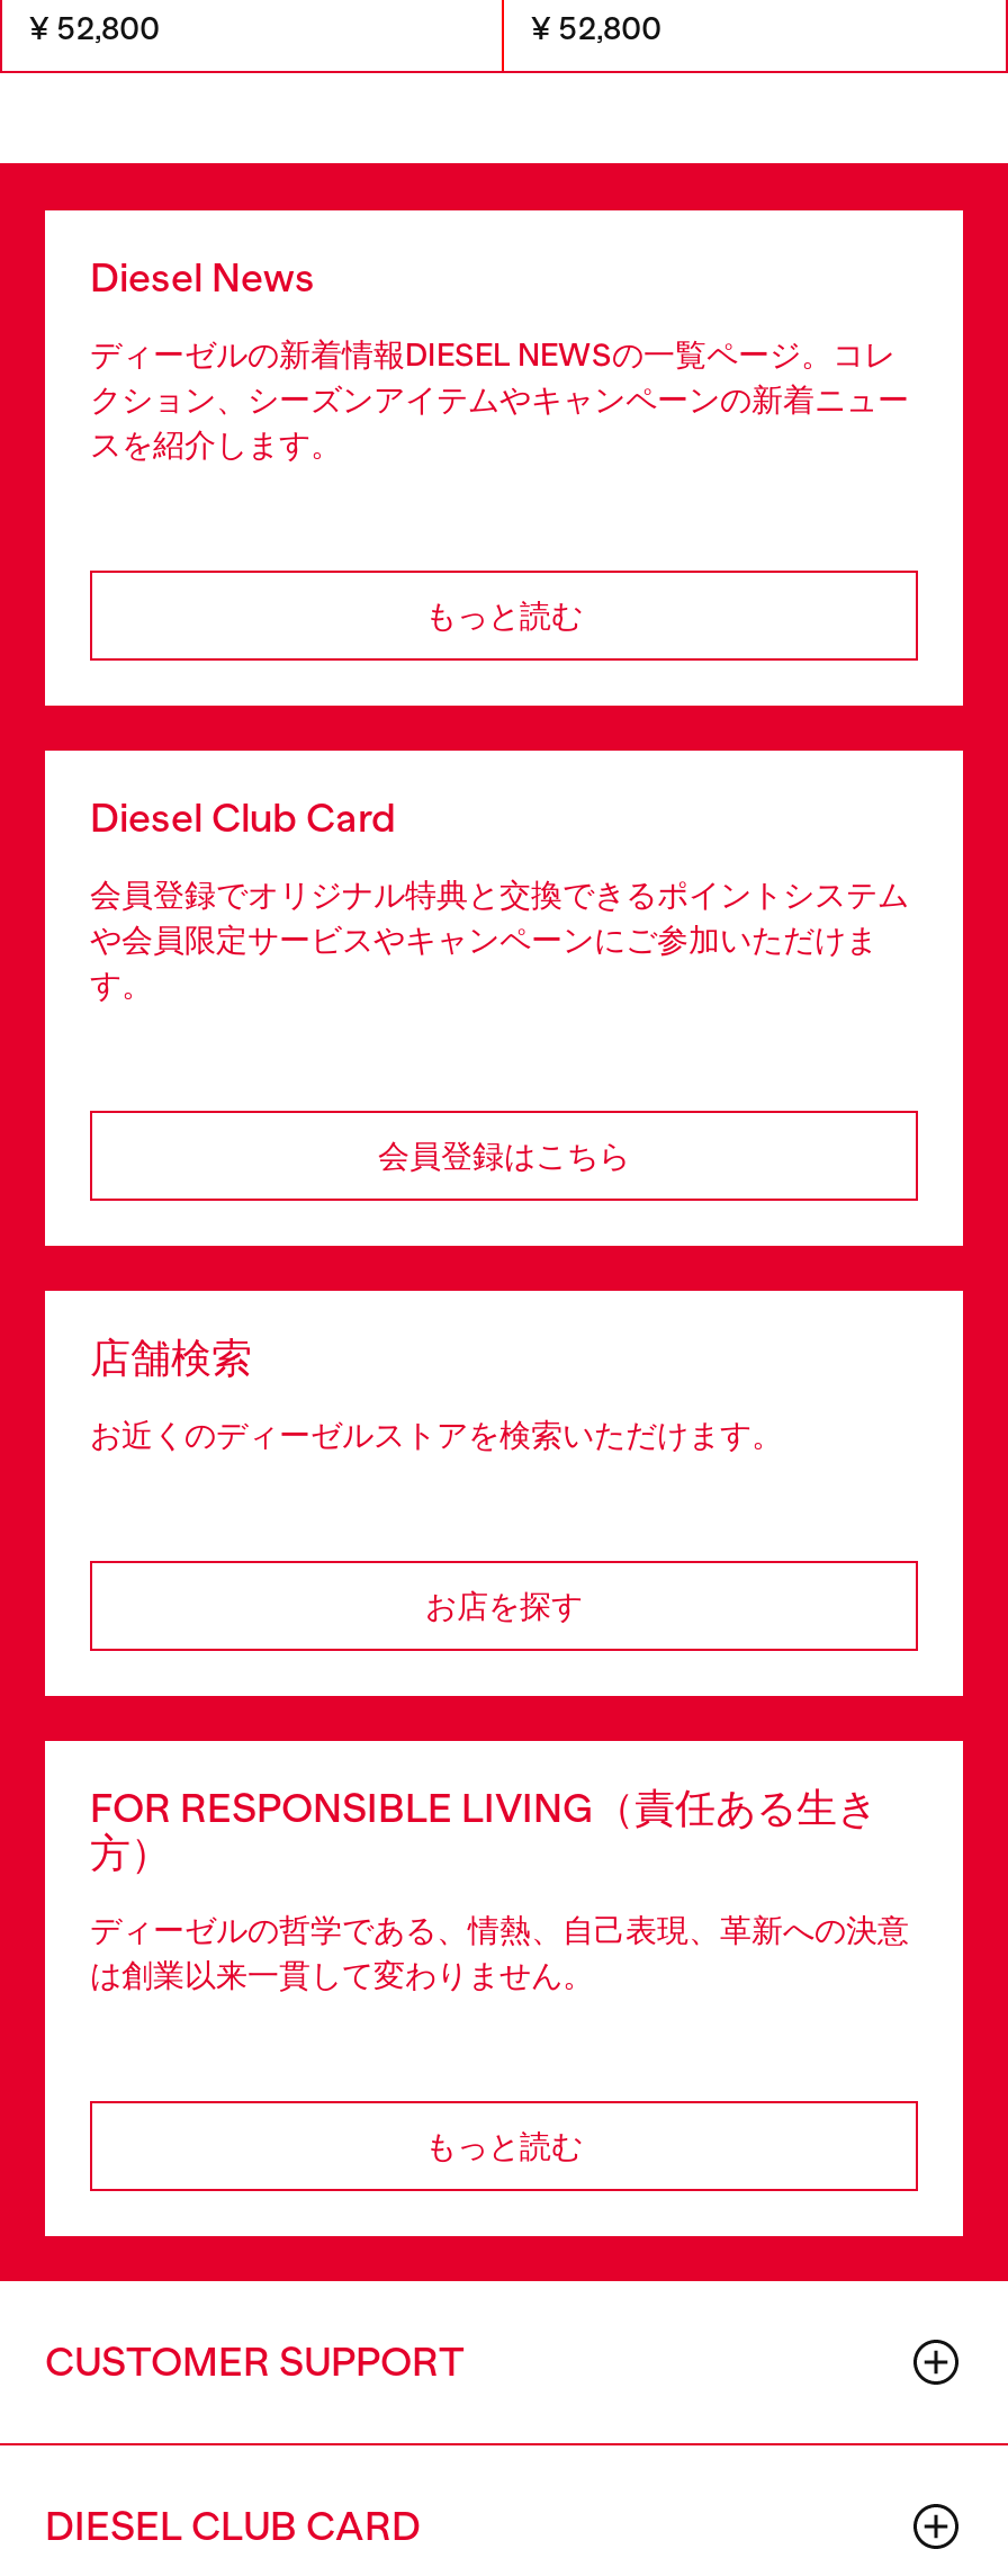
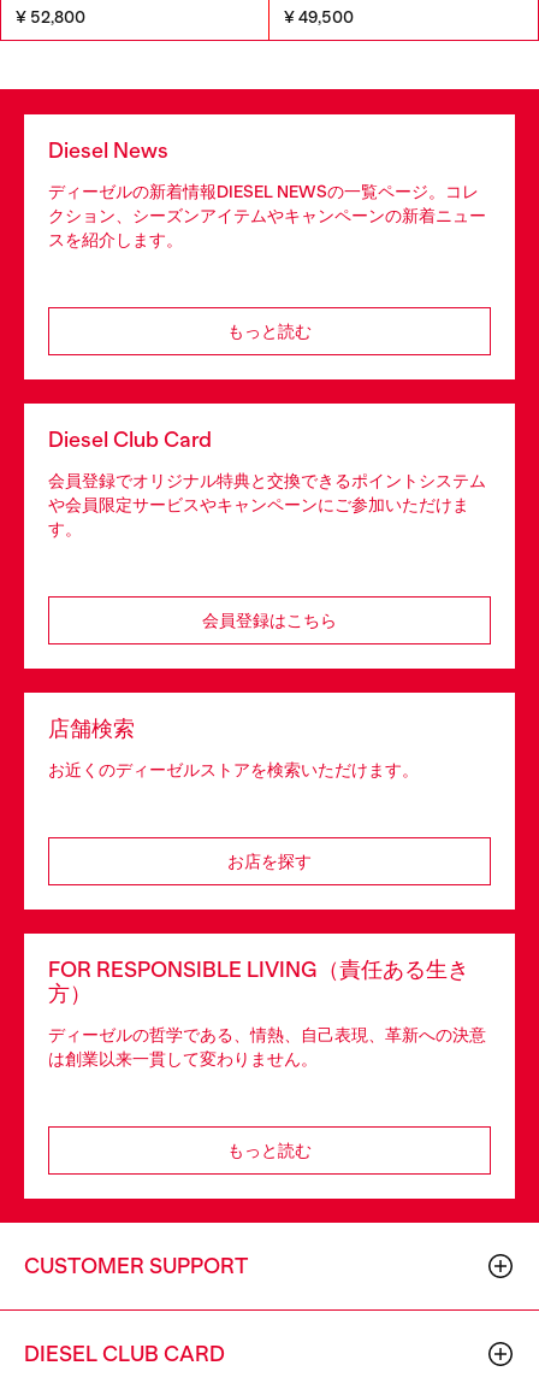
[531,11,661,47] ¥ 52,800 -> [284,8,354,27] ¥ 49,500

